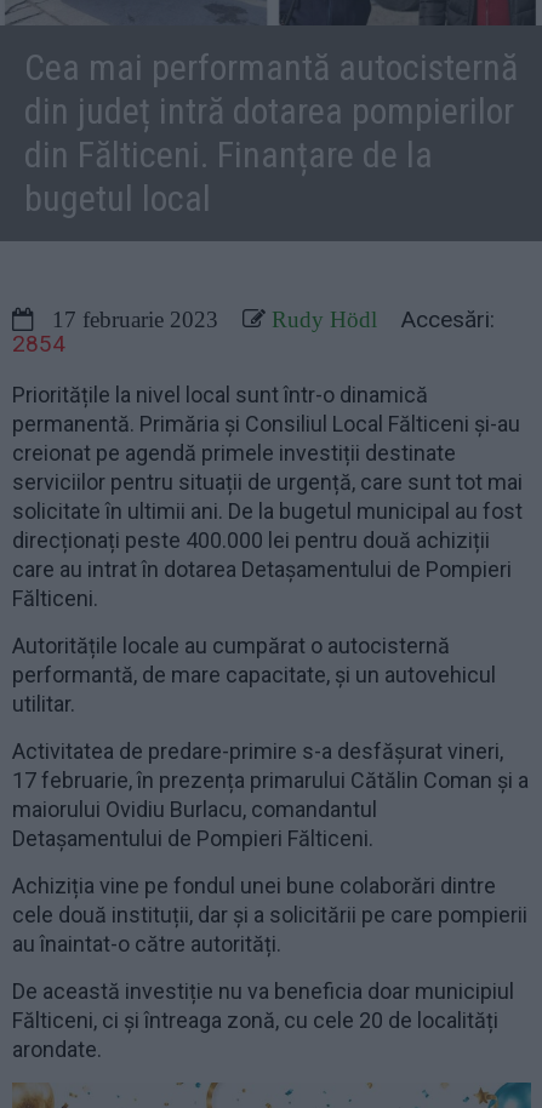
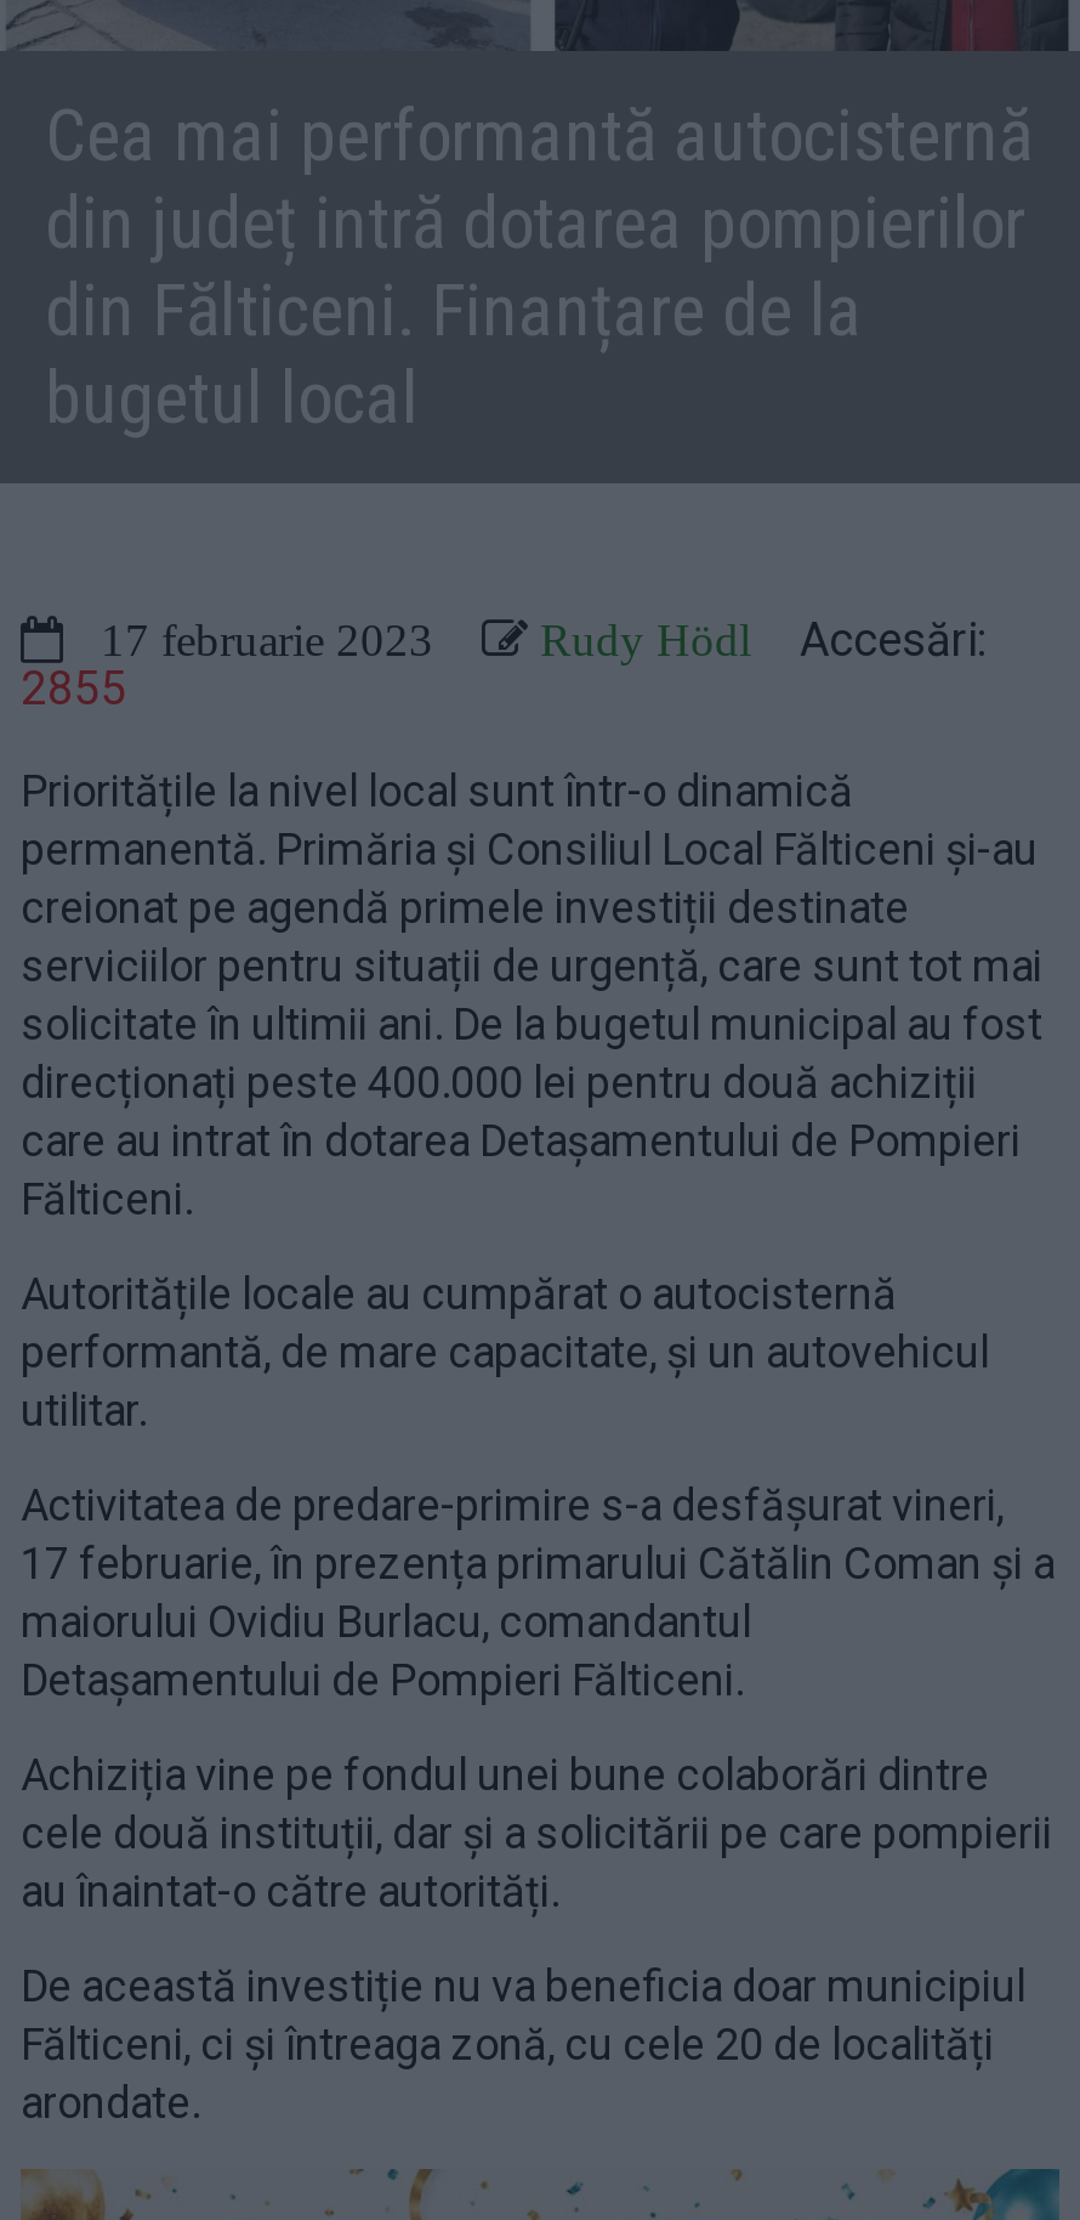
[12,329,65,357] 2854 -> [21,660,127,716] 2855

